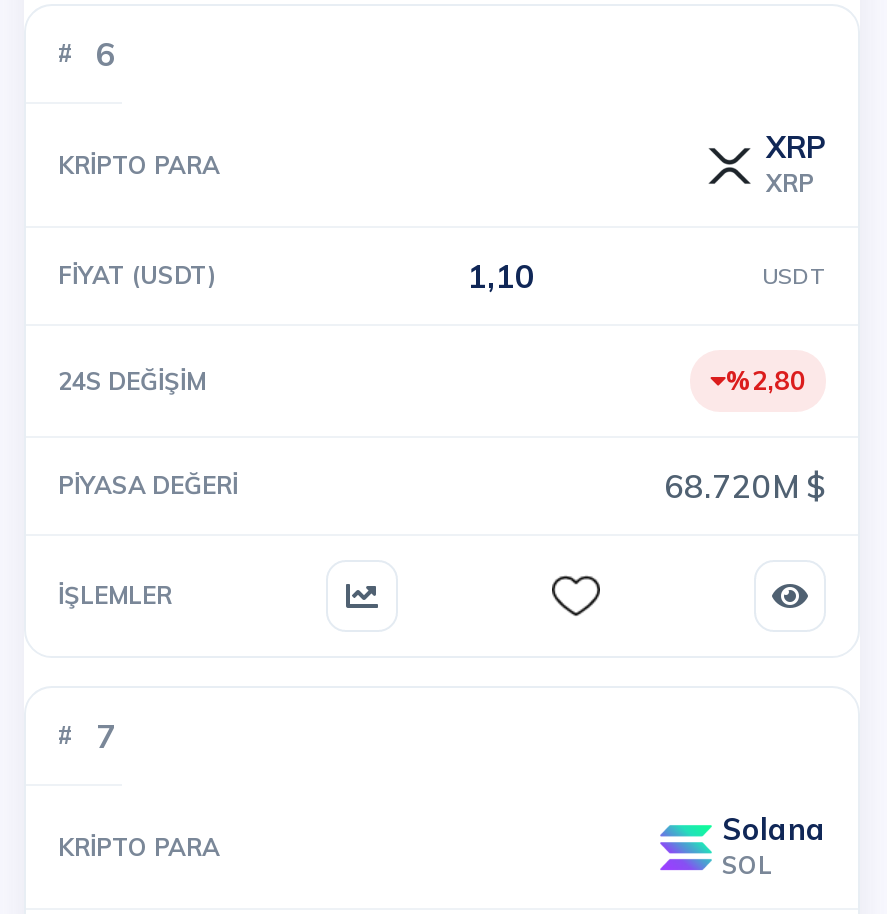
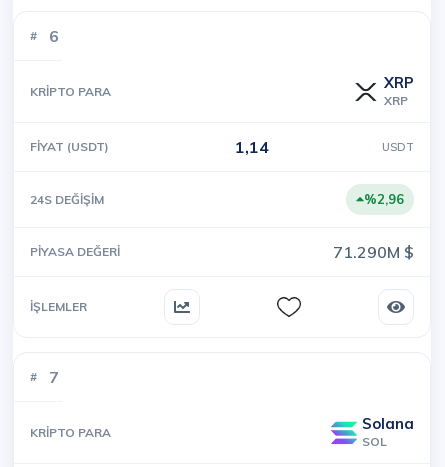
[467,256,535,296] 1,10 -> [234,137,268,157] 1,14
[726,364,806,396] %2,80 -> [364,191,404,207] %2,96
[664,466,826,506] 68.720M $ -> [333,242,414,262] 71.290M $

